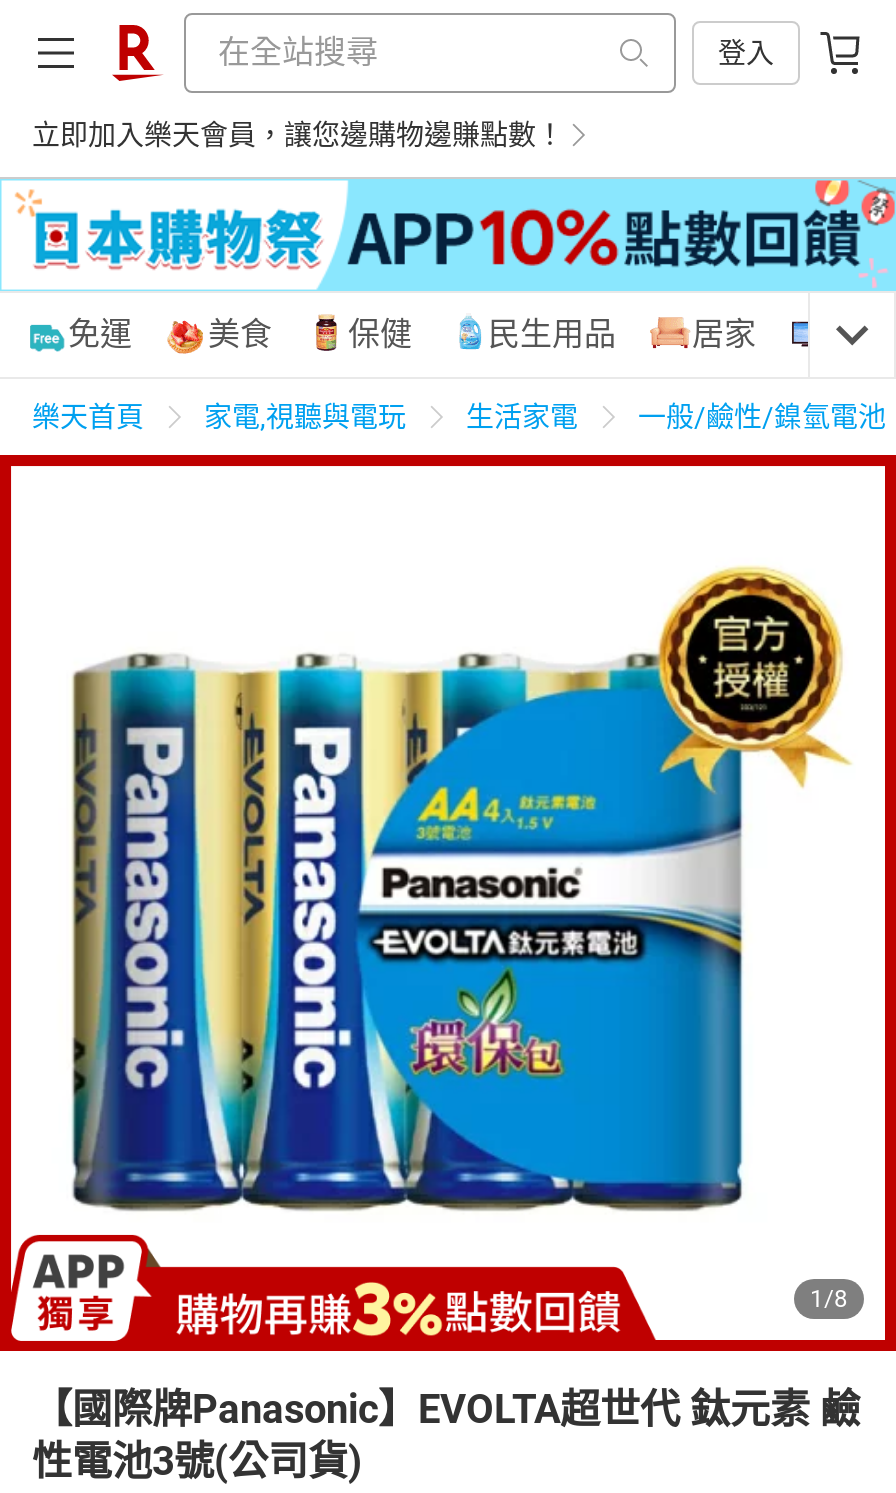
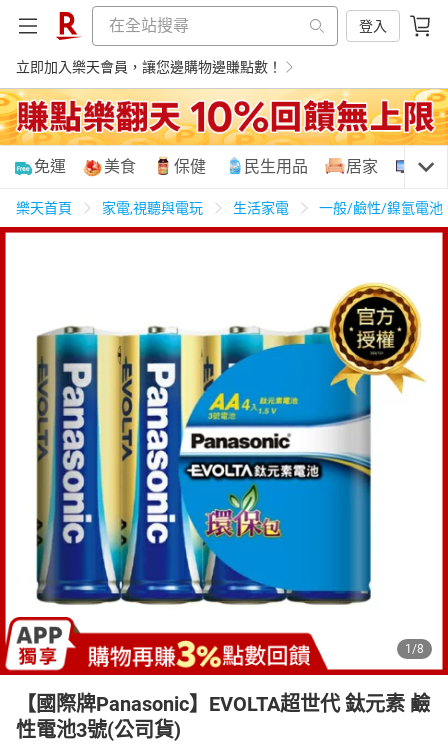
[6,177,890,293] [image] -> [3,88,445,146] [image]

